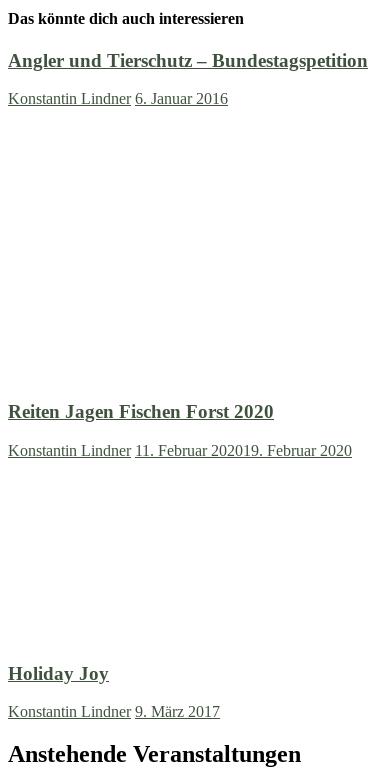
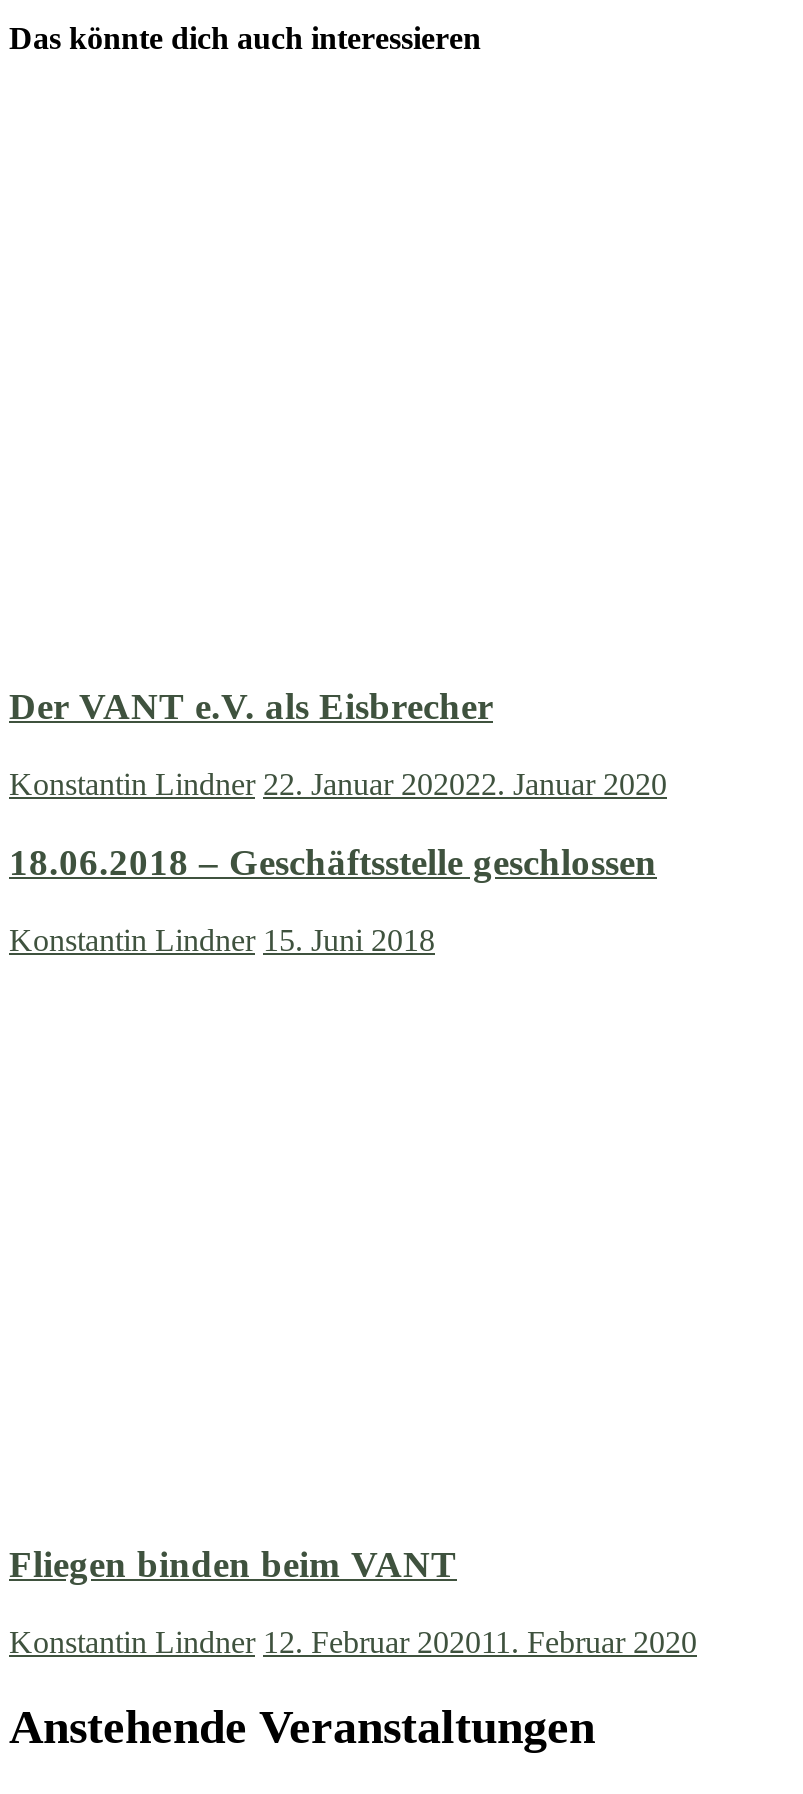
[8,50,368,71] Angler und Tierschutz – Bundestagspetition -> [9,686,493,728] Der VANT e.V. als Eisbrecher
[8,90,228,107] Konstantin Lindner 6. Januar 2016 -> [9,767,667,801] Konstantin Lindner 22. Januar 202022. Januar 2020
[8,401,274,422] Reiten Jagen Fischen Forst 2020 -> [9,841,657,883] 18.06.2018 – Geschäftsstelle geschlossen
[8,442,352,459] Konstantin Lindner 11. Februar 202019. Februar 2020 -> [9,922,435,956] Konstantin Lindner 15. Juni 2018
[8,663,109,684] Holiday Joy -> [9,1544,457,1586] Fliegen binden beim VANT
[8,703,220,720] Konstantin Lindner 9. März 2017 -> [9,1625,697,1659] Konstantin Lindner 12. Februar 202011. Februar 2020

